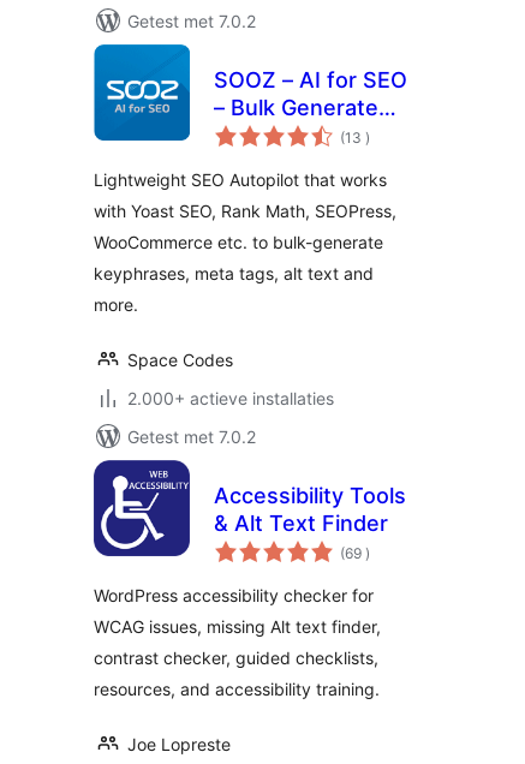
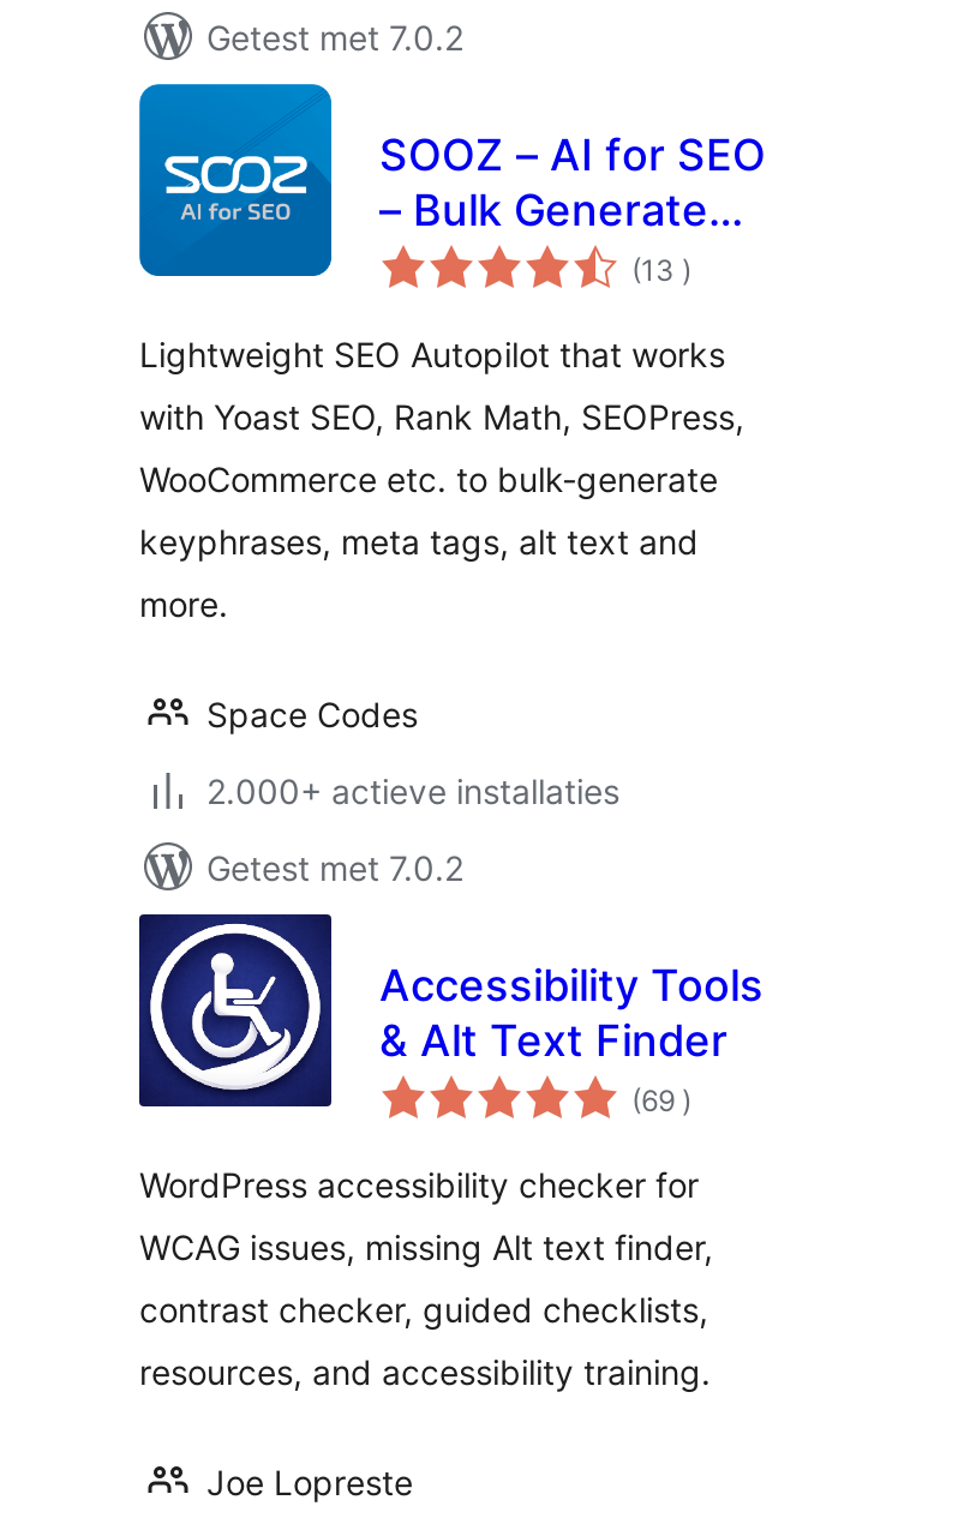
[94,460,190,556] [image] -> [137,912,334,1109] [image]

